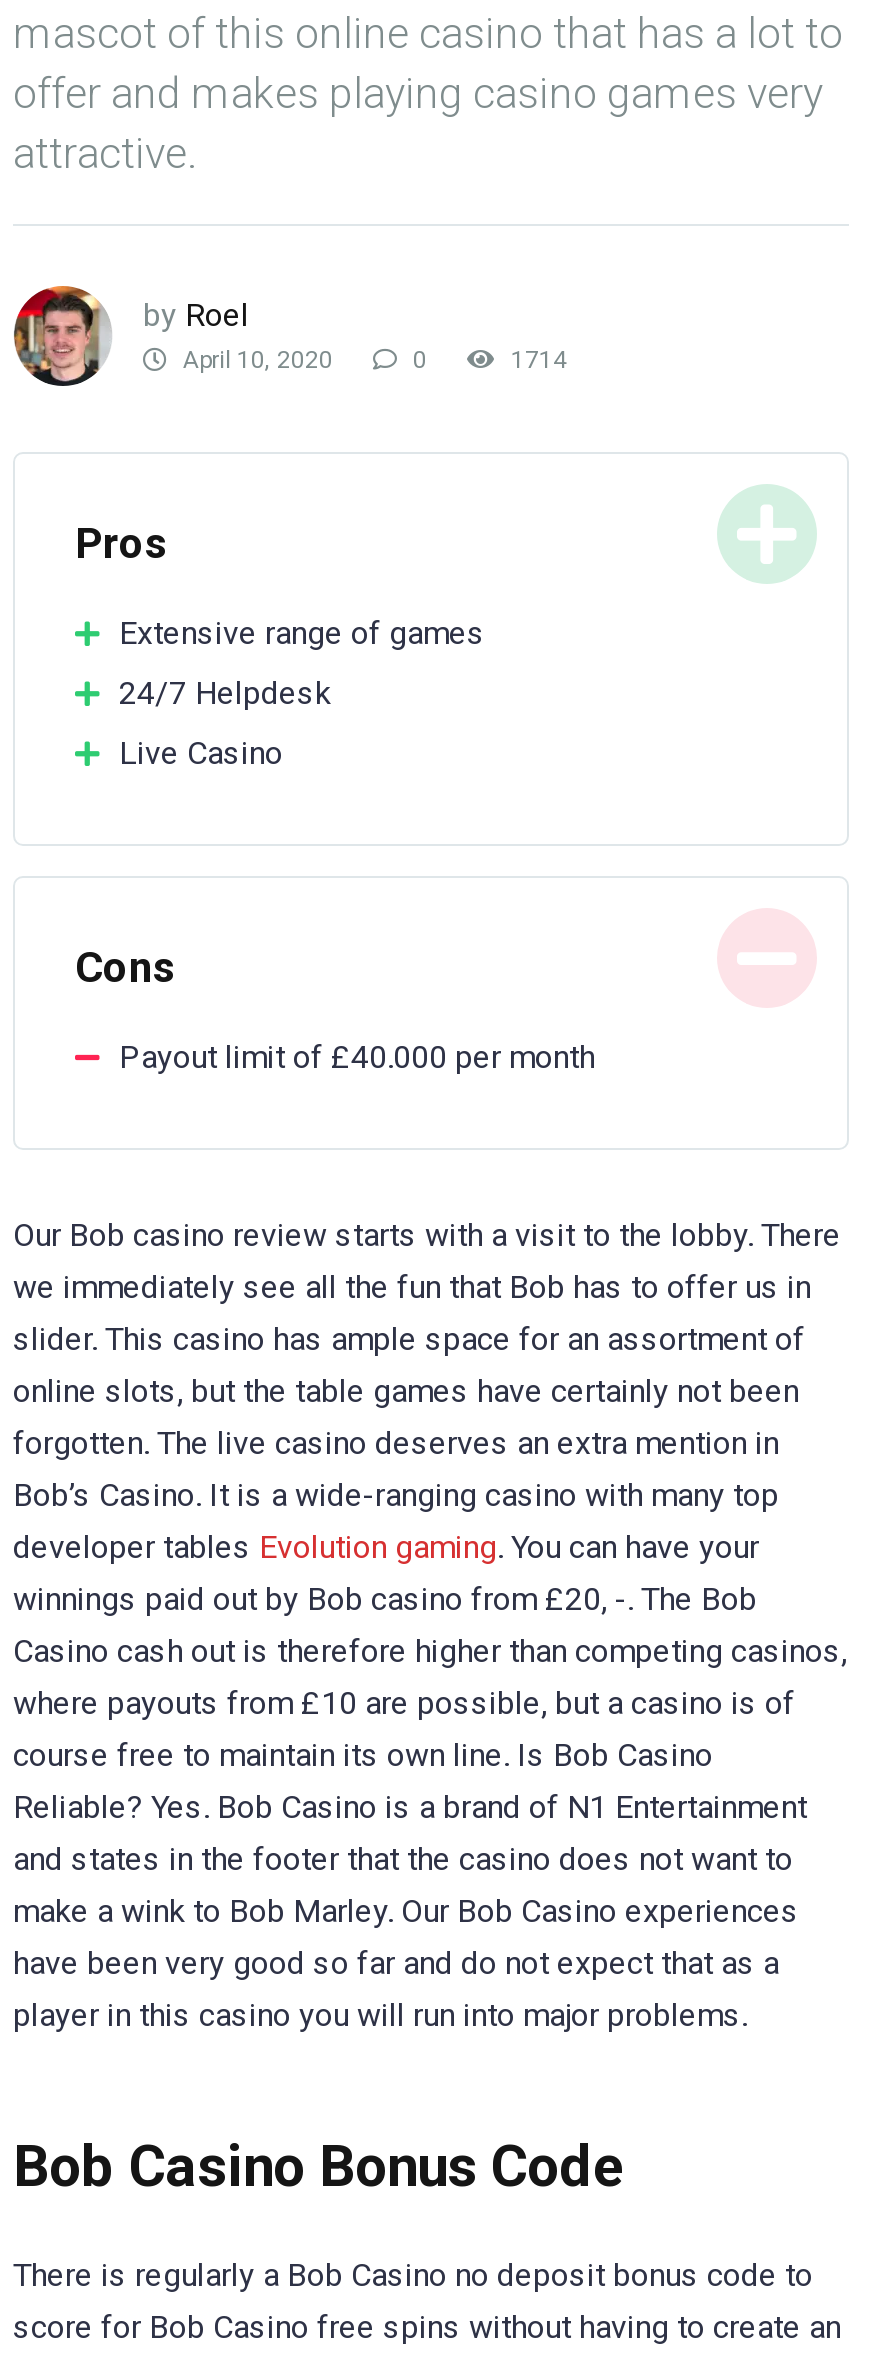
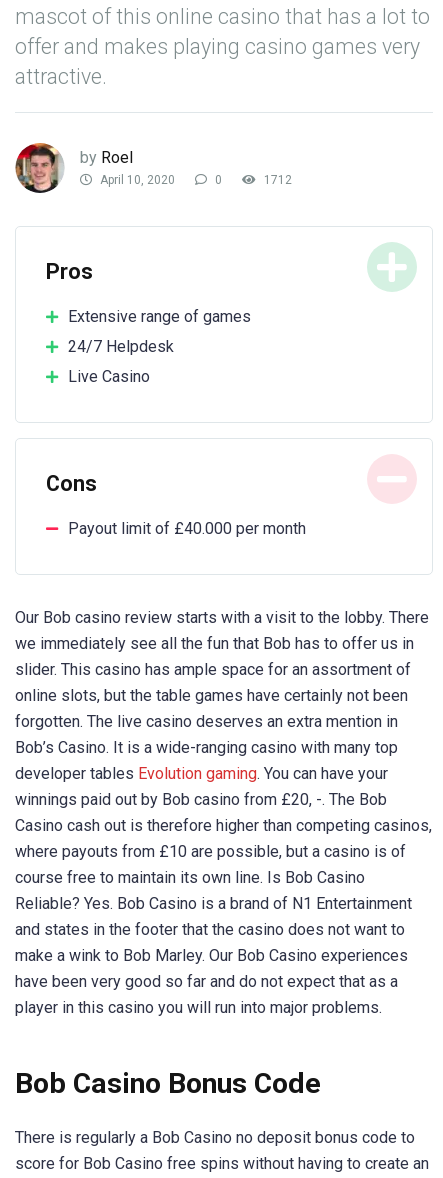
[505,346,567,374] 1714 -> [261,173,292,187] 1712

